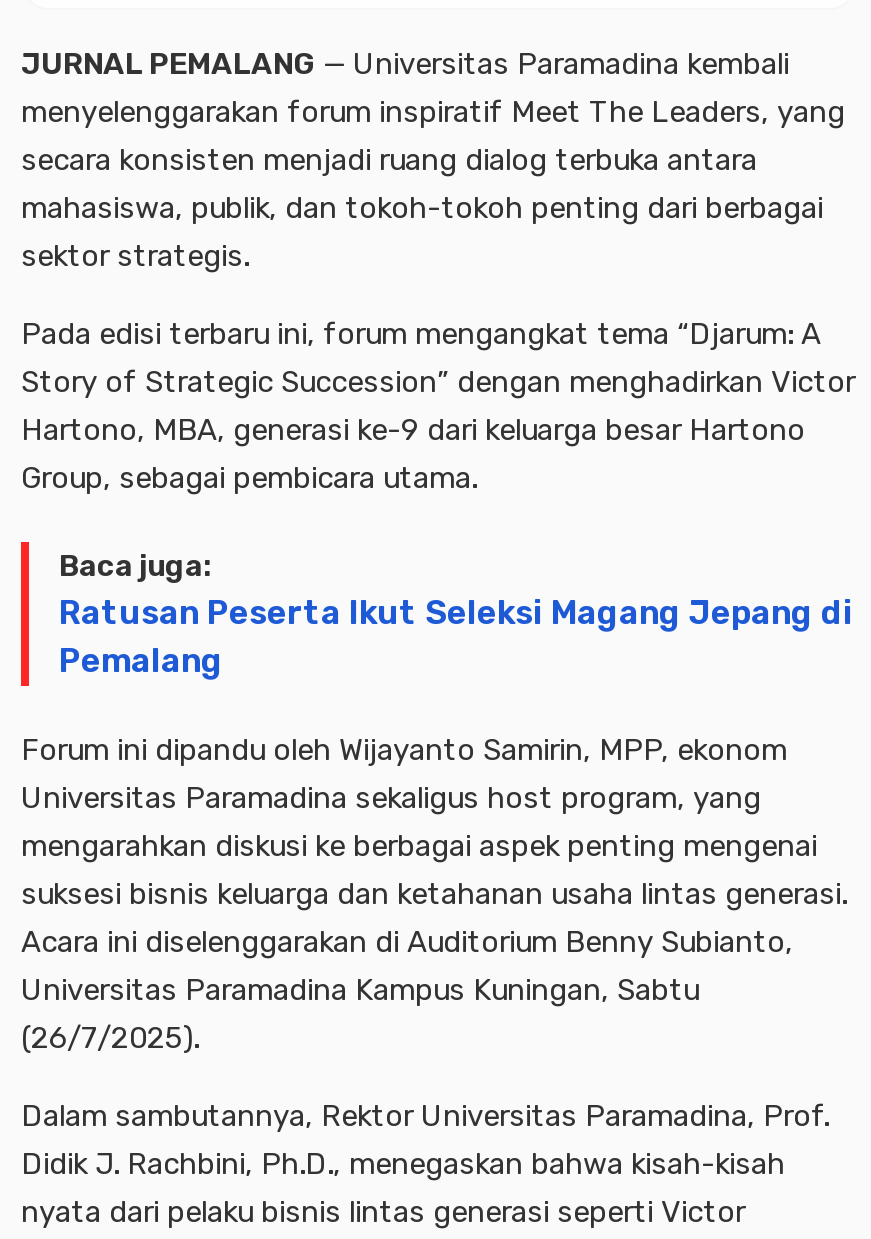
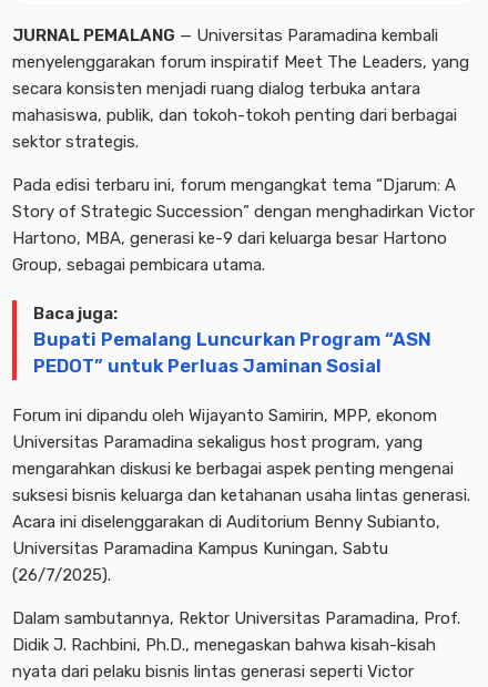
[59,595,853,681] Ratusan Peserta Ikut Seleksi Magang Jepang di | Pemalang -> [33,329,431,377] Bupati Pemalang Luncurkan Program “ASN | PEDOT” untuk Perluas Jaminan Sosial

